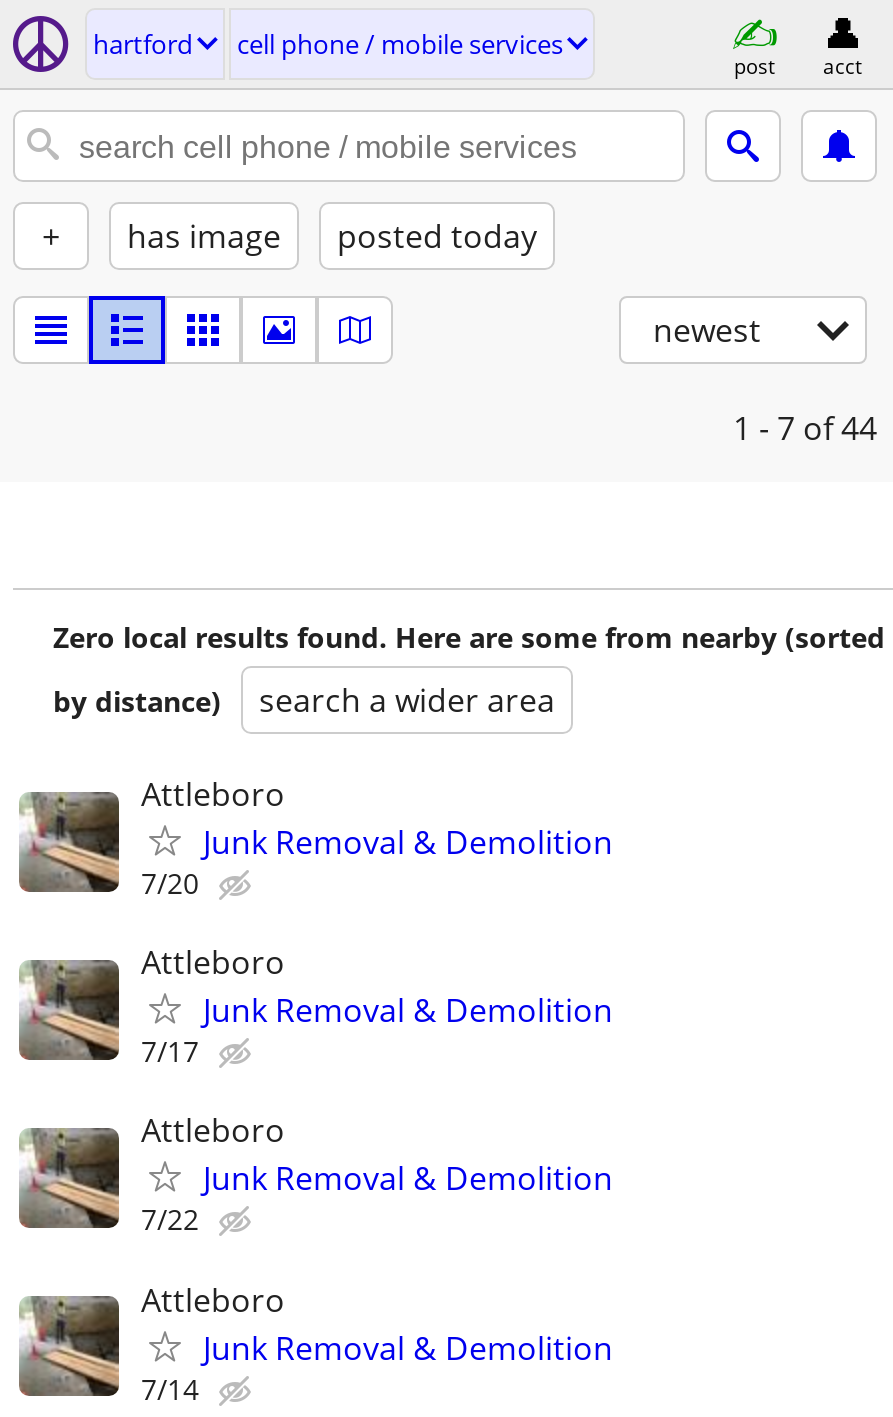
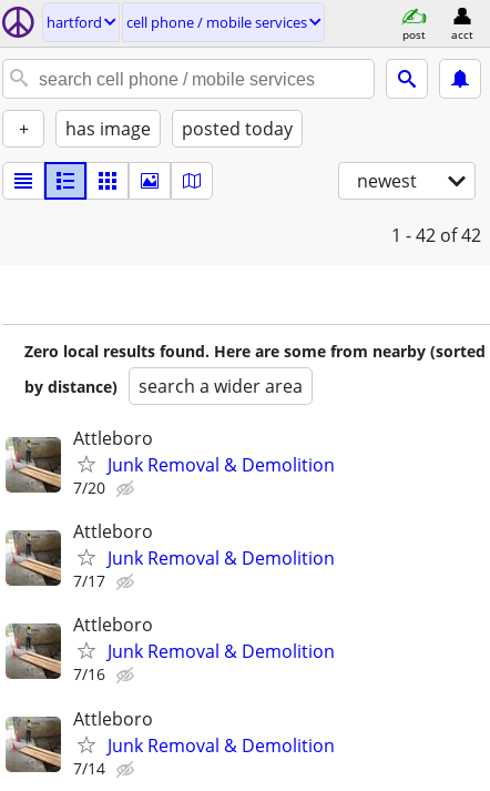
[733,406,877,450] 1 - 7 of 44 -> [391,223,481,247] 1 - 42 of 42
[141,1201,199,1239] 7/22 -> [73,664,105,685] 7/16

